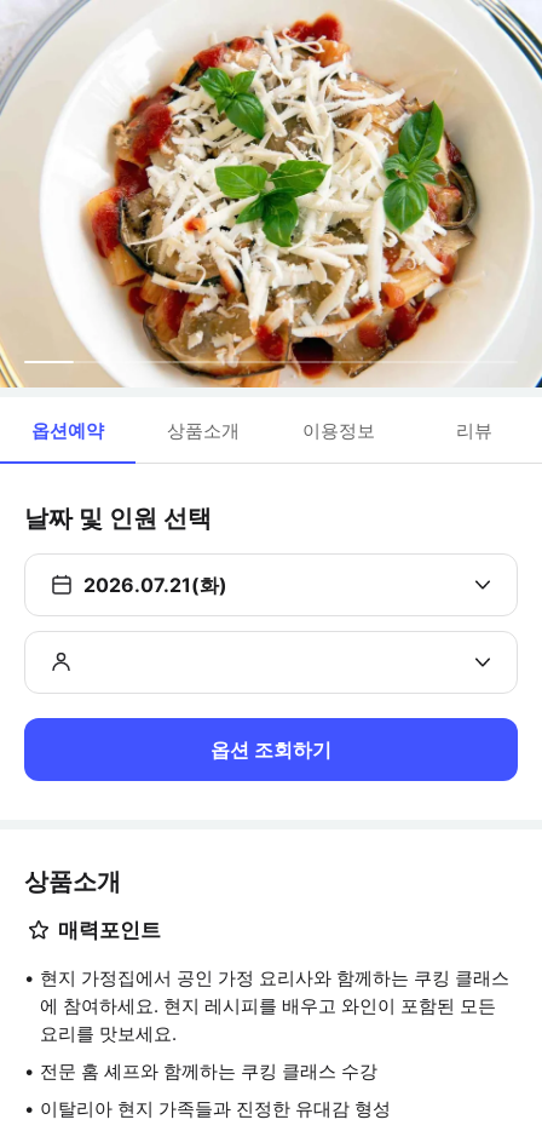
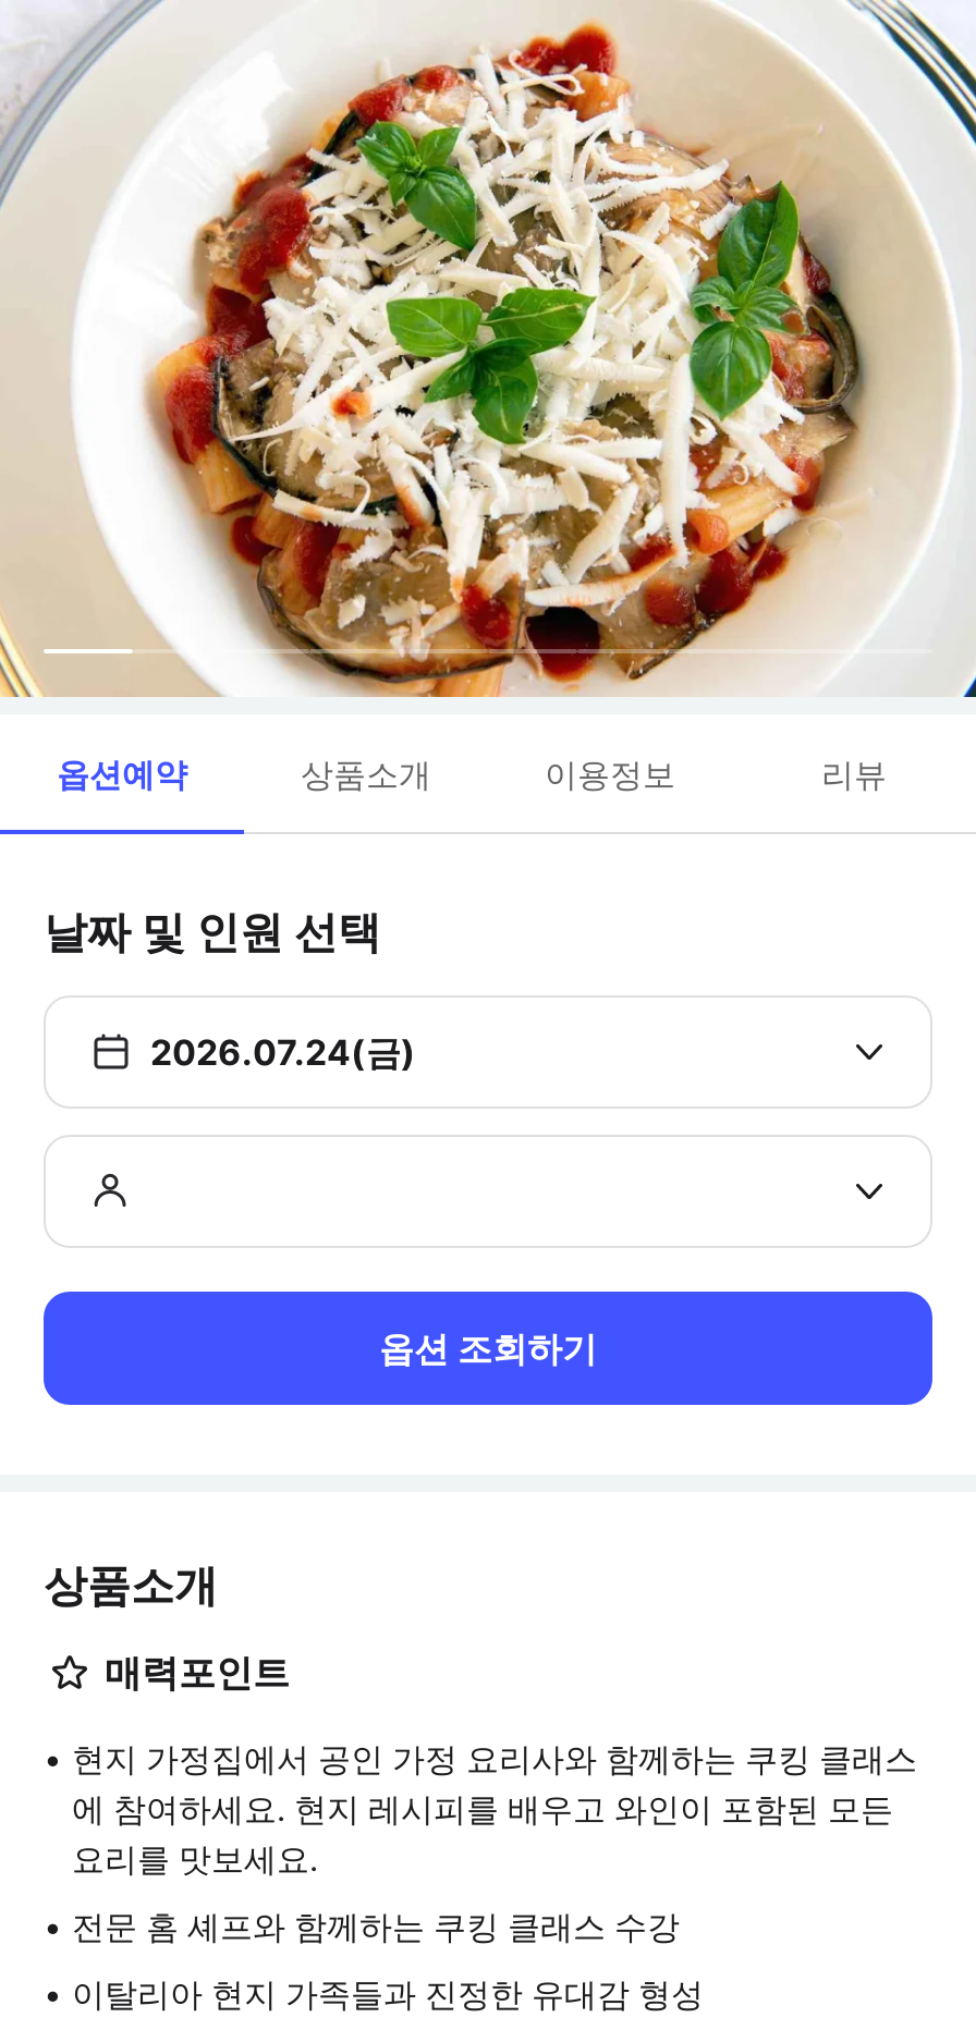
[83,573,227,597] 2026.07.21(화) -> [150,1030,416,1074] 2026.07.24(금)

